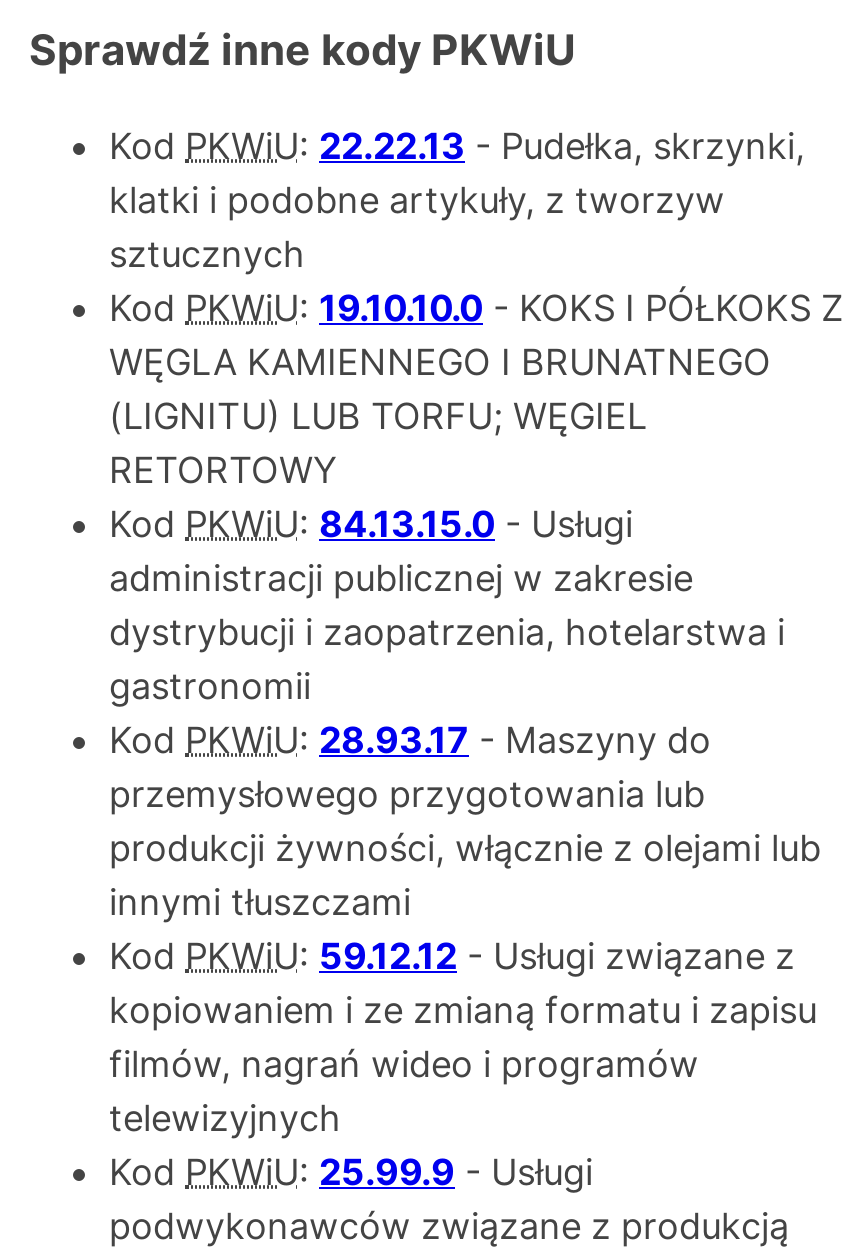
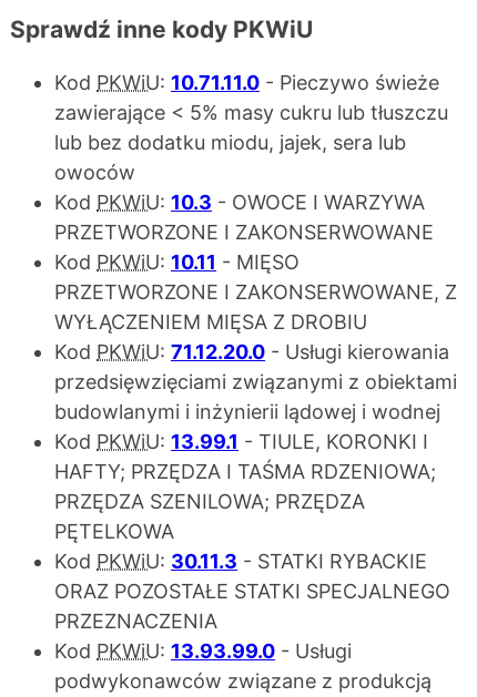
[109,124,843,1192] Kod PKWiU: 22.22.13 - Pudełka, skrzynki, | klatki i podobne artykuły, z tworzyw | sztucznych | Kod PKWiU: 19.10.10.0 - KOKS I PÓŁKOKS Z | WĘGLA KAMIENNEGO I BRUNATNEGO | (LIGNITU) LUB TORFU; WĘGIEL | RETORTOWY | Kod PKWiU: 84.13.15.0 - Usługi | administracji publicznej w zakresie | dystrybucji i zaopatrzenia, hotelarstwa i | gastronomii | Kod PKWiU: 28.93.17 - Maszyny do | przemysłowego przygotowania lub | produkcji żywności, włącznie z olejami lub | innymi tłuszczami | Kod PKWiU: 59.12.12 - Usługi związane z | kopiowaniem i ze zmianą formatu i zapisu | filmów, nagrań wideo i programów | telewizyjnych | Kod PKWiU: 25.99.9 - Usługi -> [54,70,457,662] Kod PKWiU: 10.71.11.0 - Pieczywo świeże | zawierające < 5% masy cukru lub tłuszczu | lub bez dodatku miodu, jajek, sera lub | owoców | Kod PKWiU: 10.3 - OWOCE I WARZYWA | PRZETWORZONE I ZAKONSERWOWANE | Kod PKWiU: 10.11 - MIĘSO | PRZETWORZONE I ZAKONSERWOWANE, Z | WYŁĄCZENIEM MIĘSA Z DROBIU | Kod PKWiU: 71.12.20.0 - Usługi kierowania | przedsięwzięciami związanymi z obiektami | budowlanymi i inżynierii lądowej i wodnej | Kod PKWiU: 13.99.1 - TIULE, KORONKI I | HAFTY; PRZĘDZA I TAŚMA RDZENIOWA; | PRZĘDZA SZENILOWA; PRZĘDZA | PĘTELKOWA | Kod PKWiU: 30.11.3 - STATKI RYBACKIE | ORAZ POZOSTAŁE STATKI SPECJALNEGO | PRZEZNACZENIA | Kod PKWiU: 13.93.99.0 - Usługi

